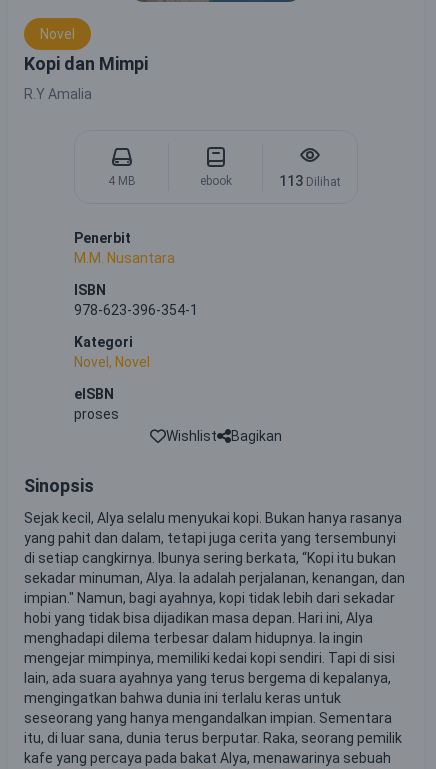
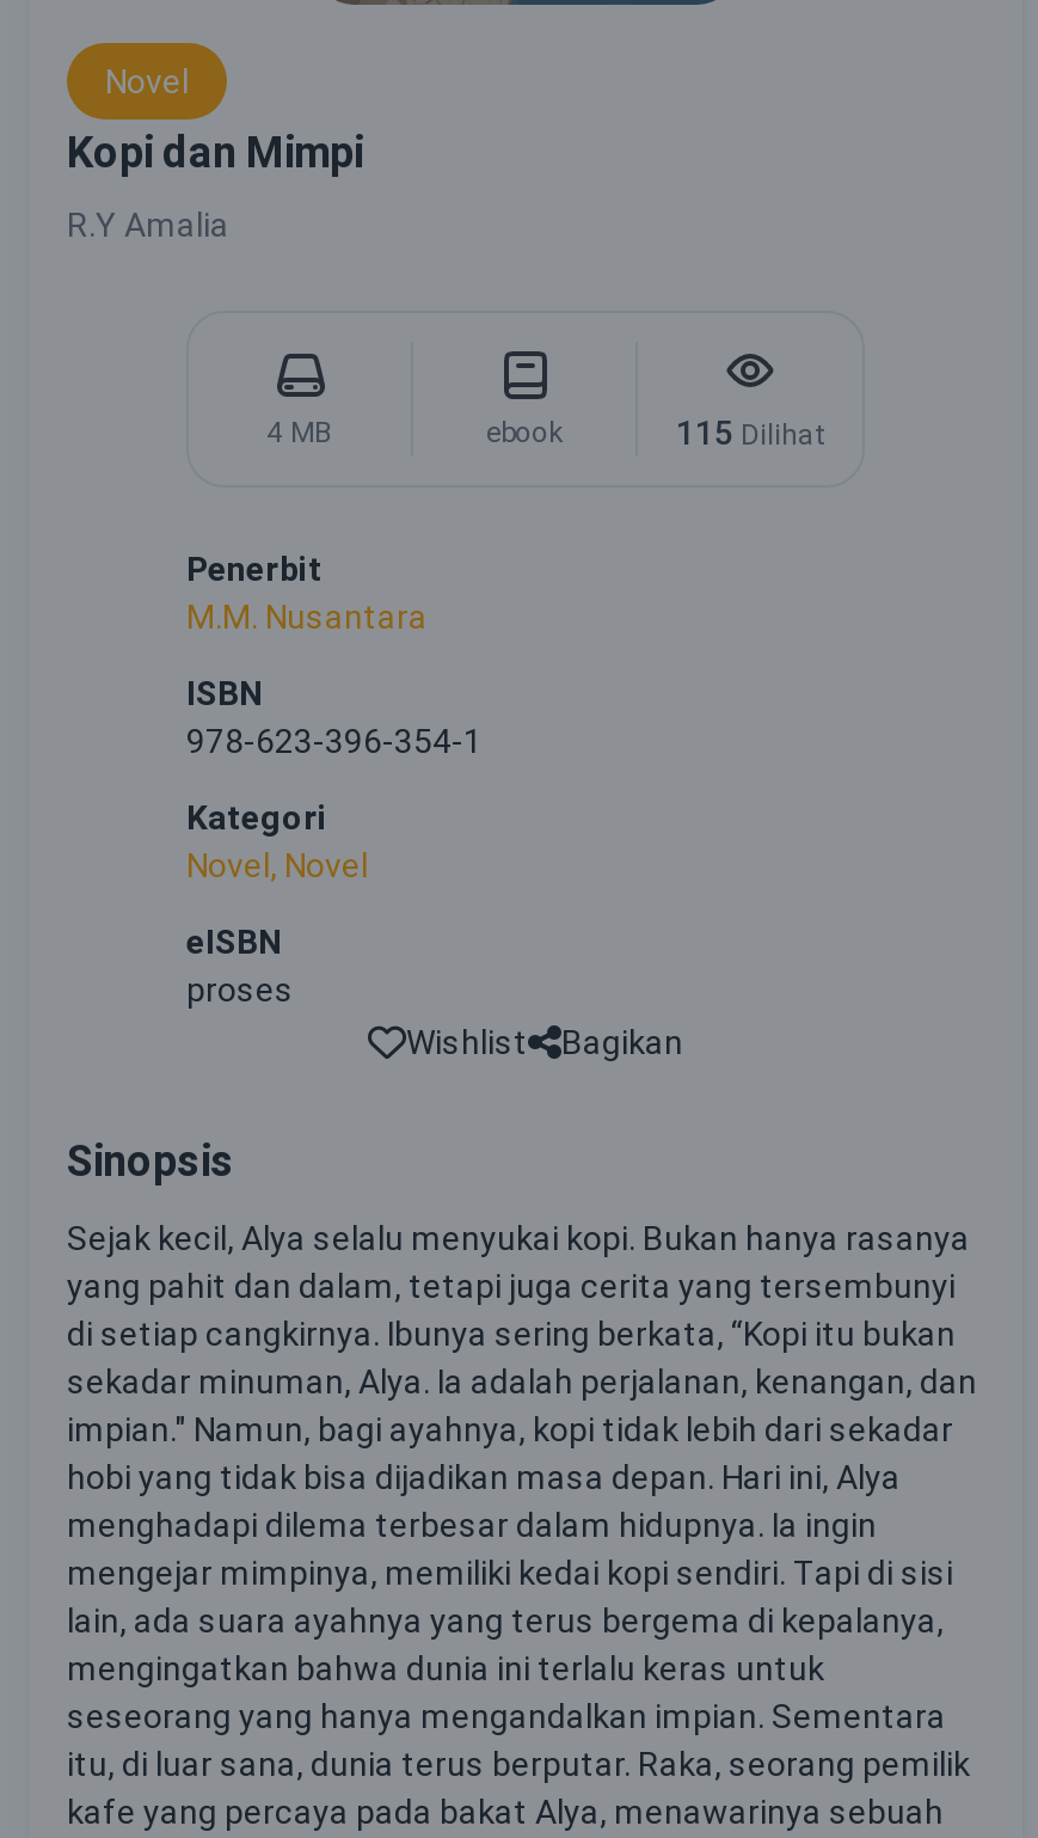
[279,173,341,189] 113 Dilihat -> [676,414,824,453] 115 Dilihat

